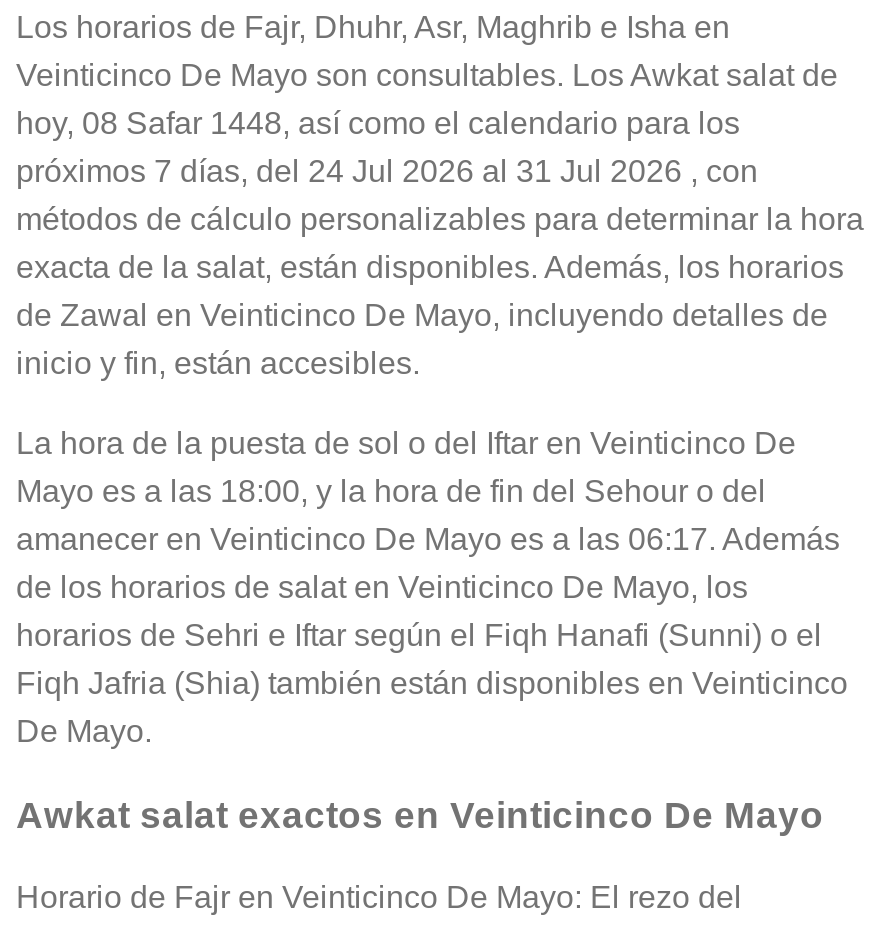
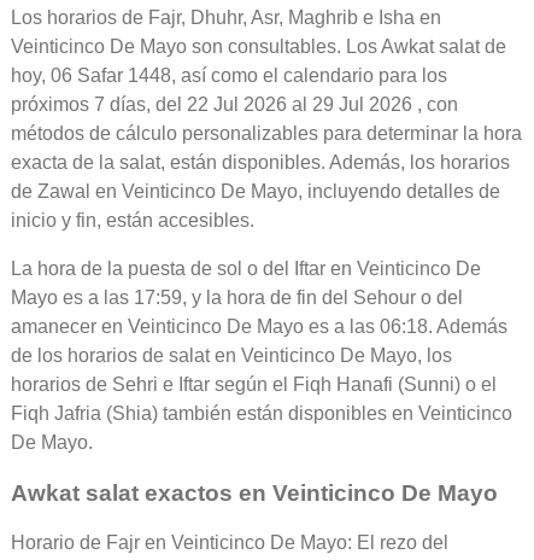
[16,106,740,140] hoy, 08 Safar 1448, así como el calendario para los -> [11,65,447,86] hoy, 06 Safar 1448, así como el calendario para los
[16,154,758,188] próximos 7 días, del 24 Jul 2026 al 31 Jul 2026 , con -> [11,94,458,115] próximos 7 días, del 22 Jul 2026 al 29 Jul 2026 , con
[16,474,766,508] Mayo es a las 18:00, y la hora de fin del Sehour o del -> [11,287,463,308] Mayo es a las 17:59, y la hora de fin del Sehour o del
[16,522,840,556] amanecer en Veinticinco De Mayo es a las 06:17. Además -> [11,316,507,337] amanecer en Veinticinco De Mayo es a las 06:18. Además

